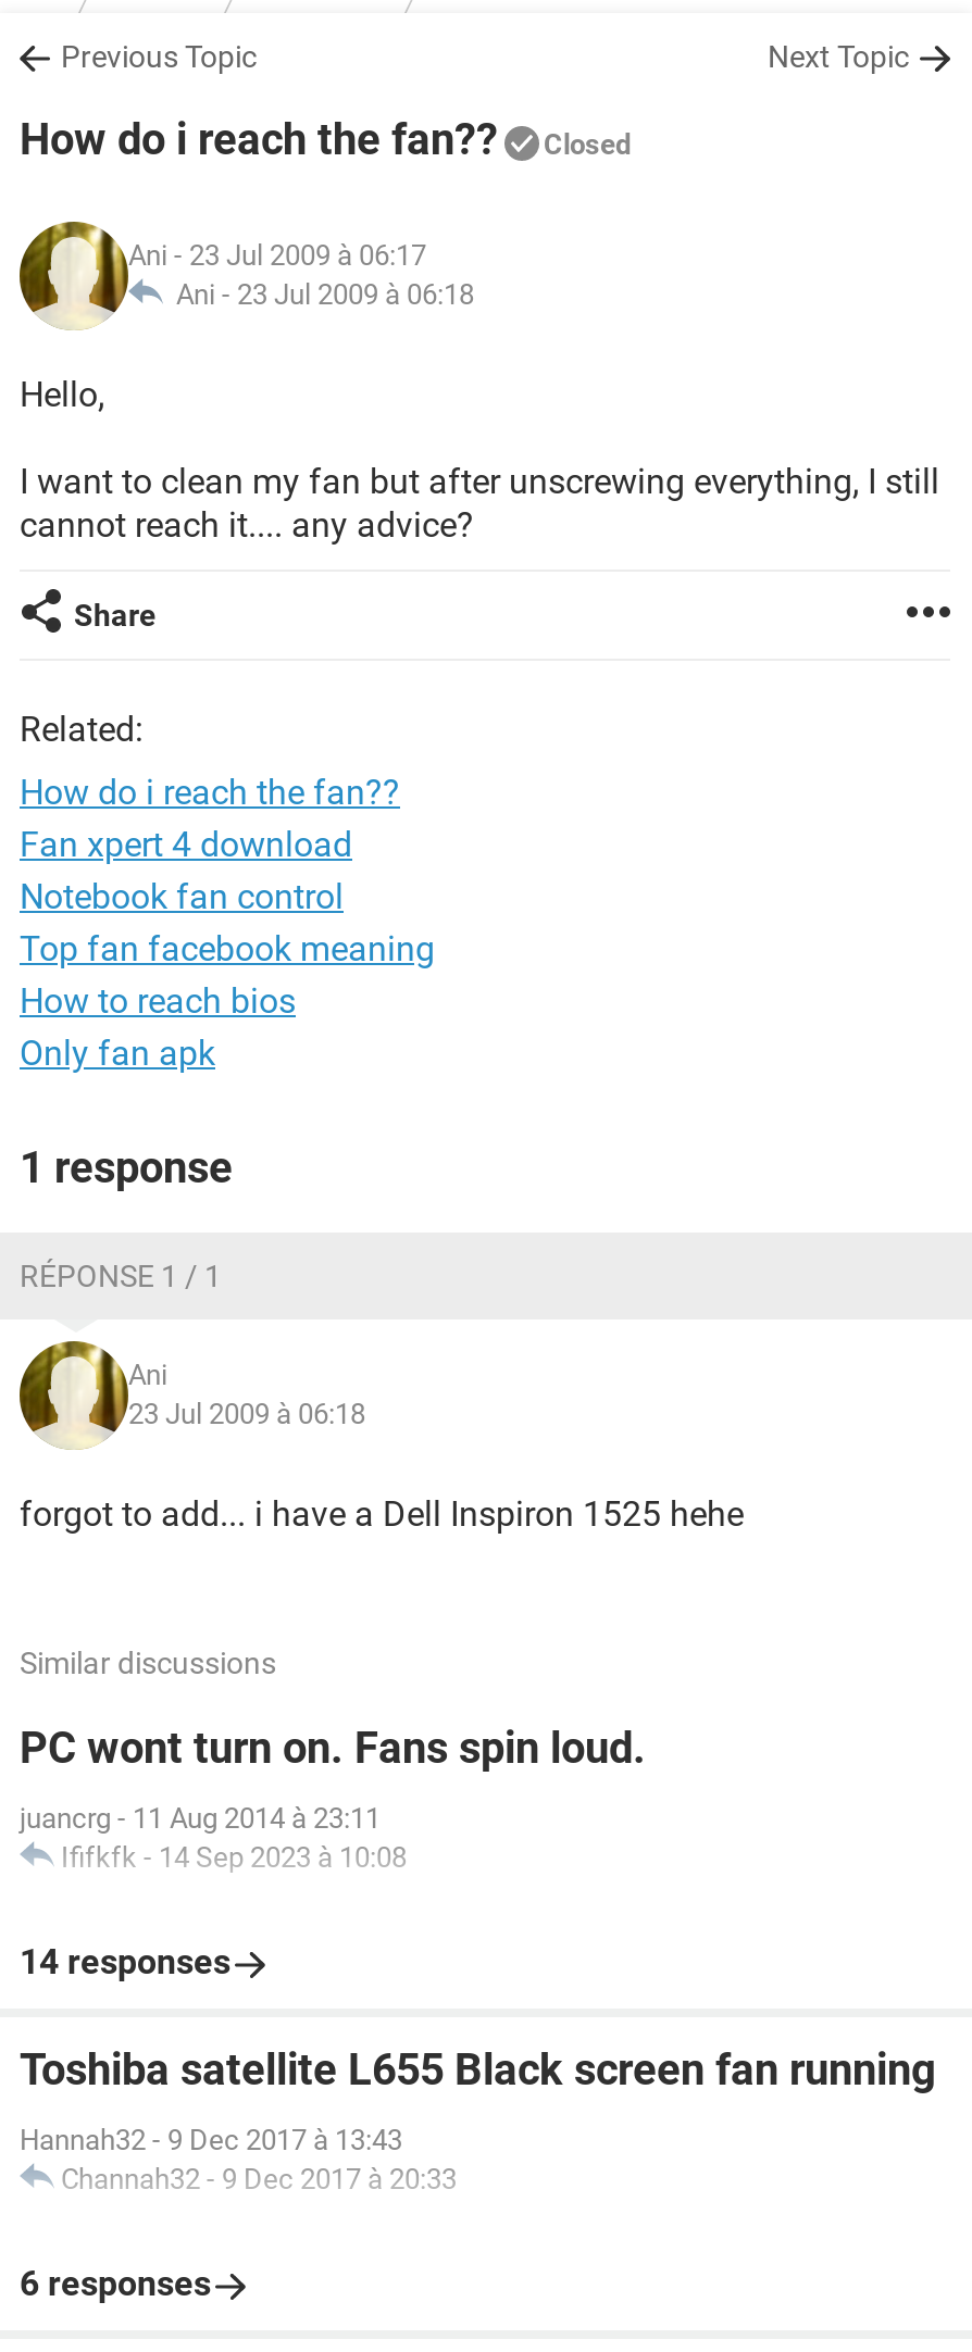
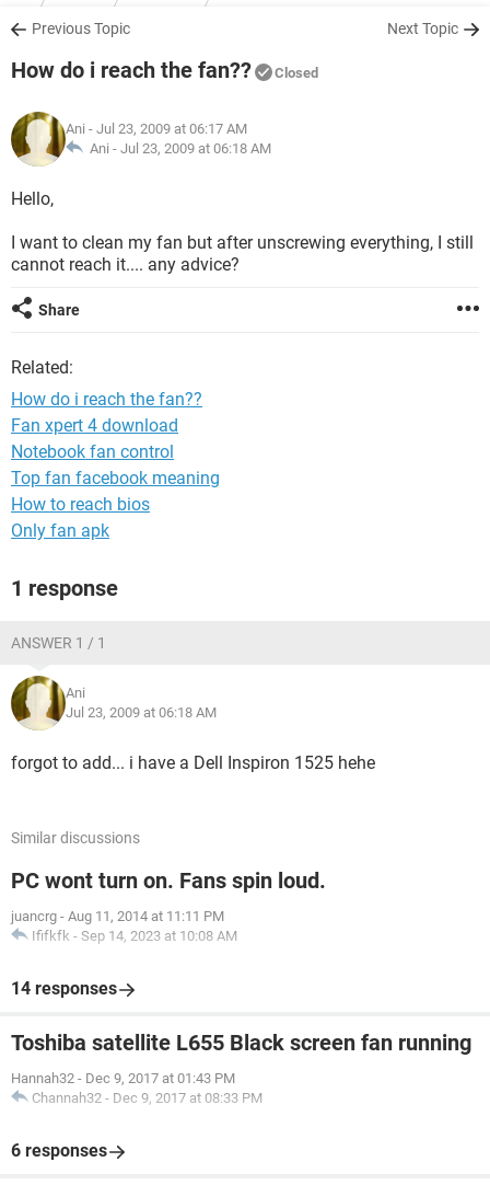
[128,239,474,311] Ani - 23 Jul 2009 à 06:17 | Ani - 23 Jul 2009 à 06:18 -> [66,120,271,157] Ani - Jul 23, 2009 at 06:17 AM | Ani - Jul 23, 2009 at 06:18 AM
[20,1259,222,1293] RÉPONSE 1 / 1 -> [11,634,106,652] ANSWER 1 / 1
[128,1398,365,1430] 23 Jul 2009 à 06:18 -> [66,704,217,721] Jul 23, 2009 at 06:18 AM
[20,1802,407,1874] juancrg - 11 Aug 2014 à 23:11 | Ififkfk - 14 Sep 2023 à 10:08 -> [11,908,237,944] juancrg - Aug 11, 2014 at 11:11 PM | Ififkfk - Sep 14, 2023 at 10:08 AM
[20,2124,457,2195] Hannah32 - 9 Dec 2017 à 13:43 | Channah32 - 9 Dec 2017 à 20:33 -> [11,1070,262,1106] Hannah32 - Dec 9, 2017 at 01:43 PM | Channah32 - Dec 9, 2017 at 08:33 PM

